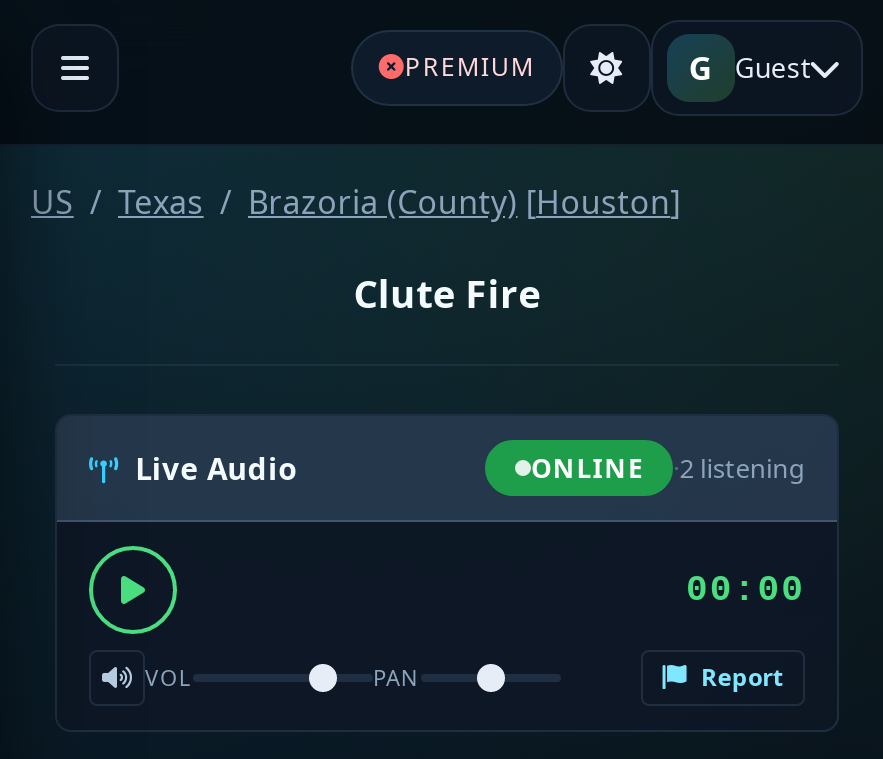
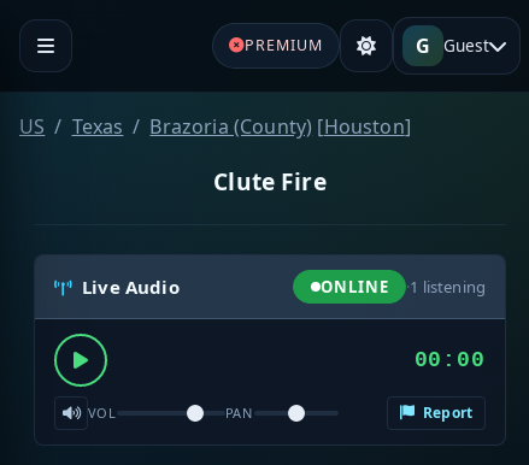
[531,449,805,485] ONLINE ·2 listening -> [320,276,486,297] ONLINE ·1 listening

